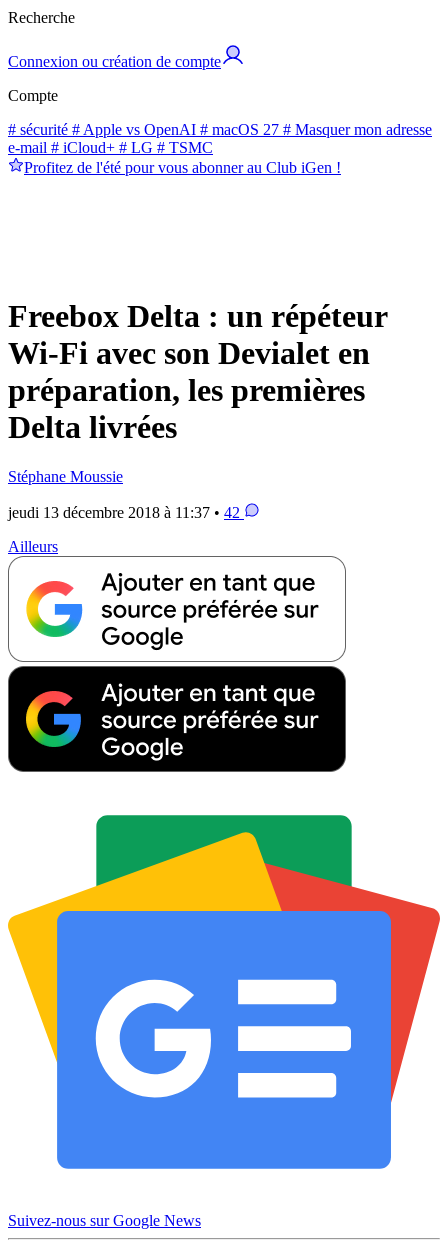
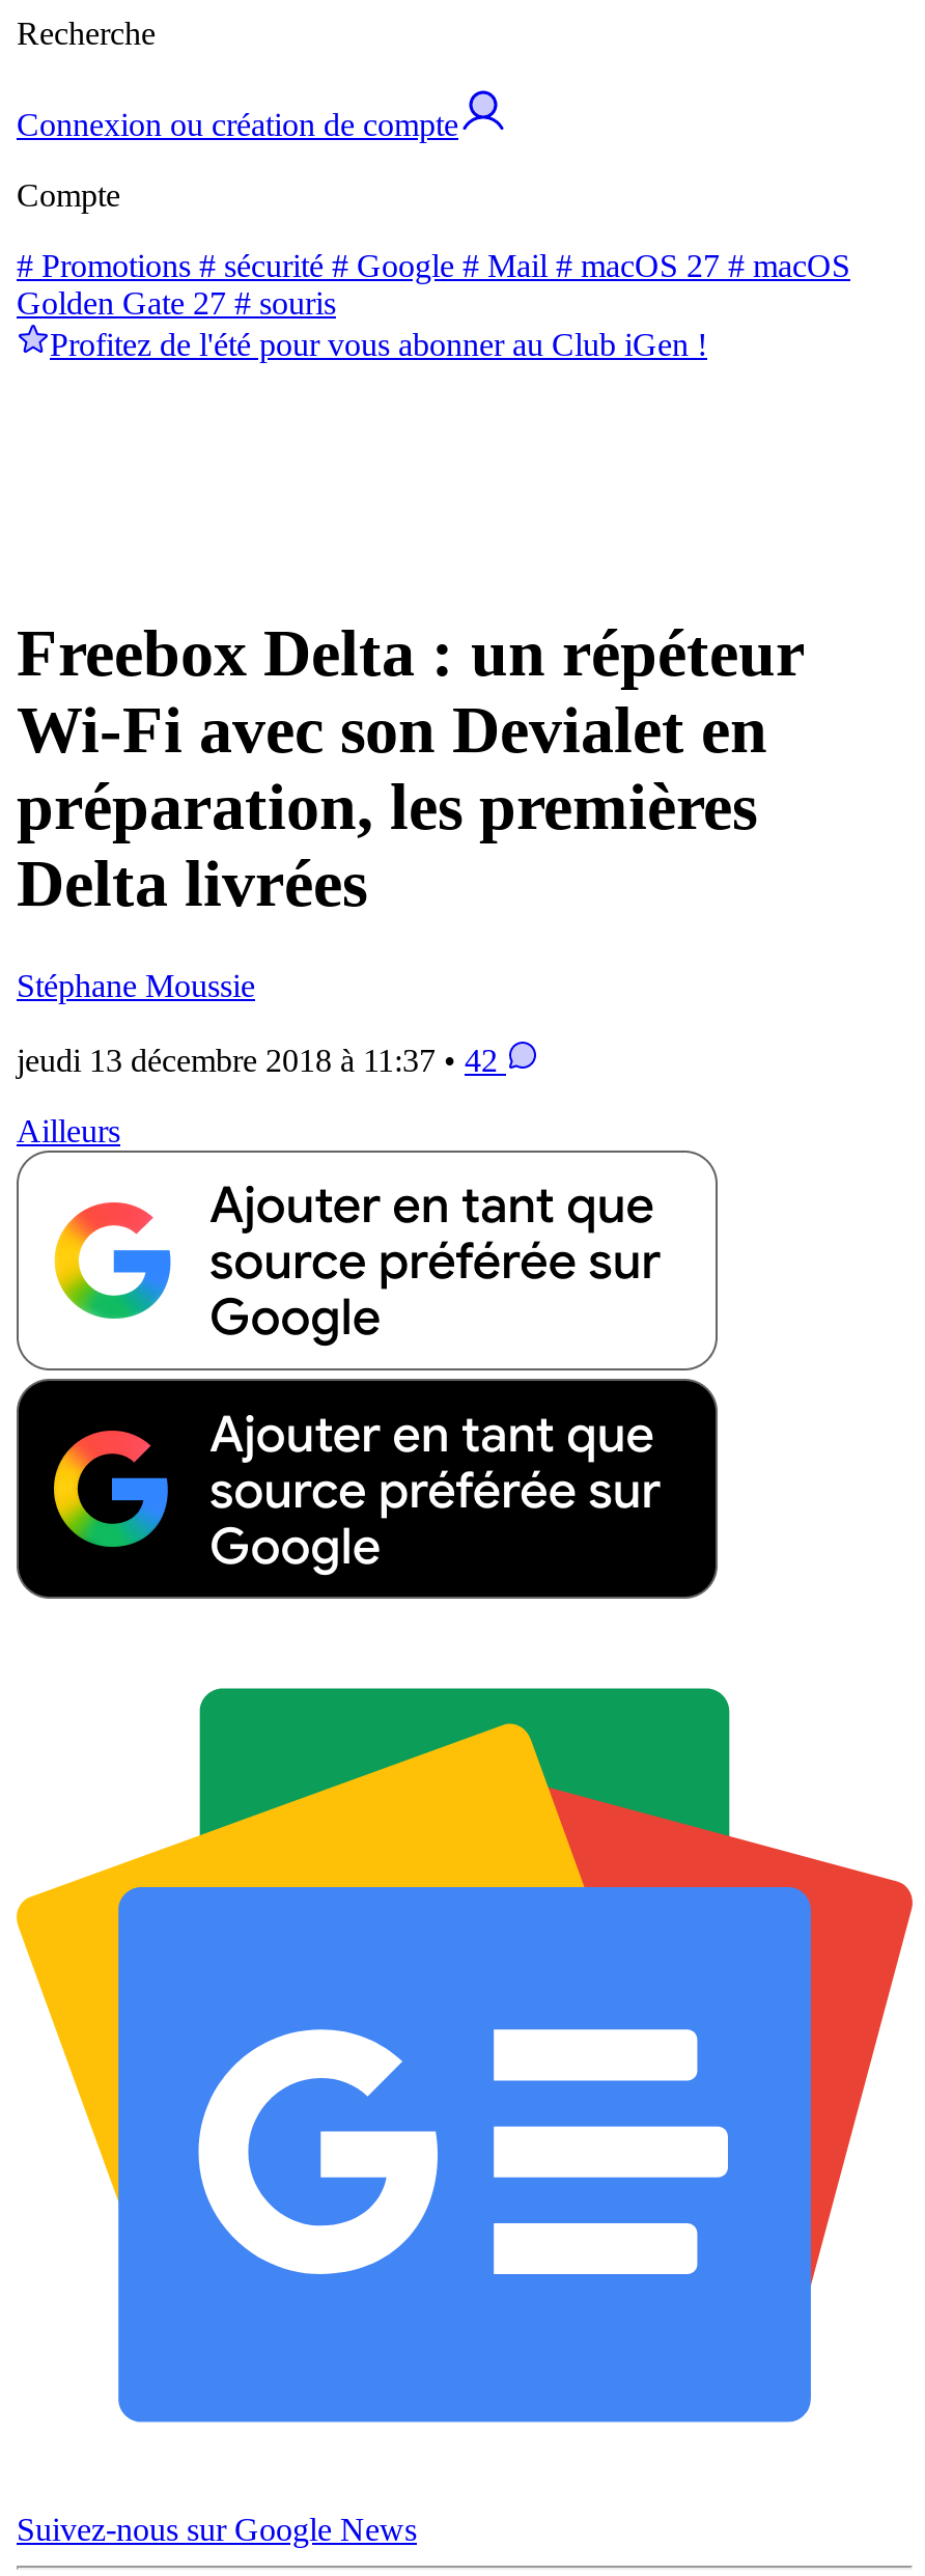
[8,121,432,156] # sécurité # Apple vs OpenAI # macOS 27 # Masquer mon adresse | e-mail # iCloud+ # LG # TSMC -> [17,247,850,320] # Promotions # sécurité # Google # Mail # macOS 27 # macOS | Golden Gate 27 # souris

